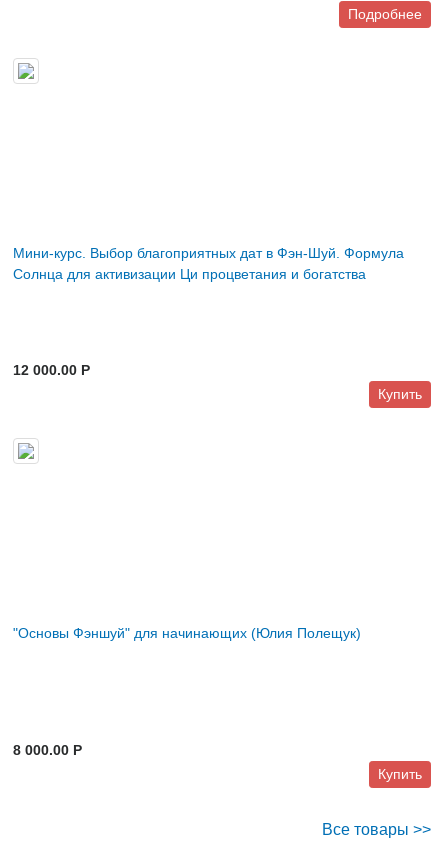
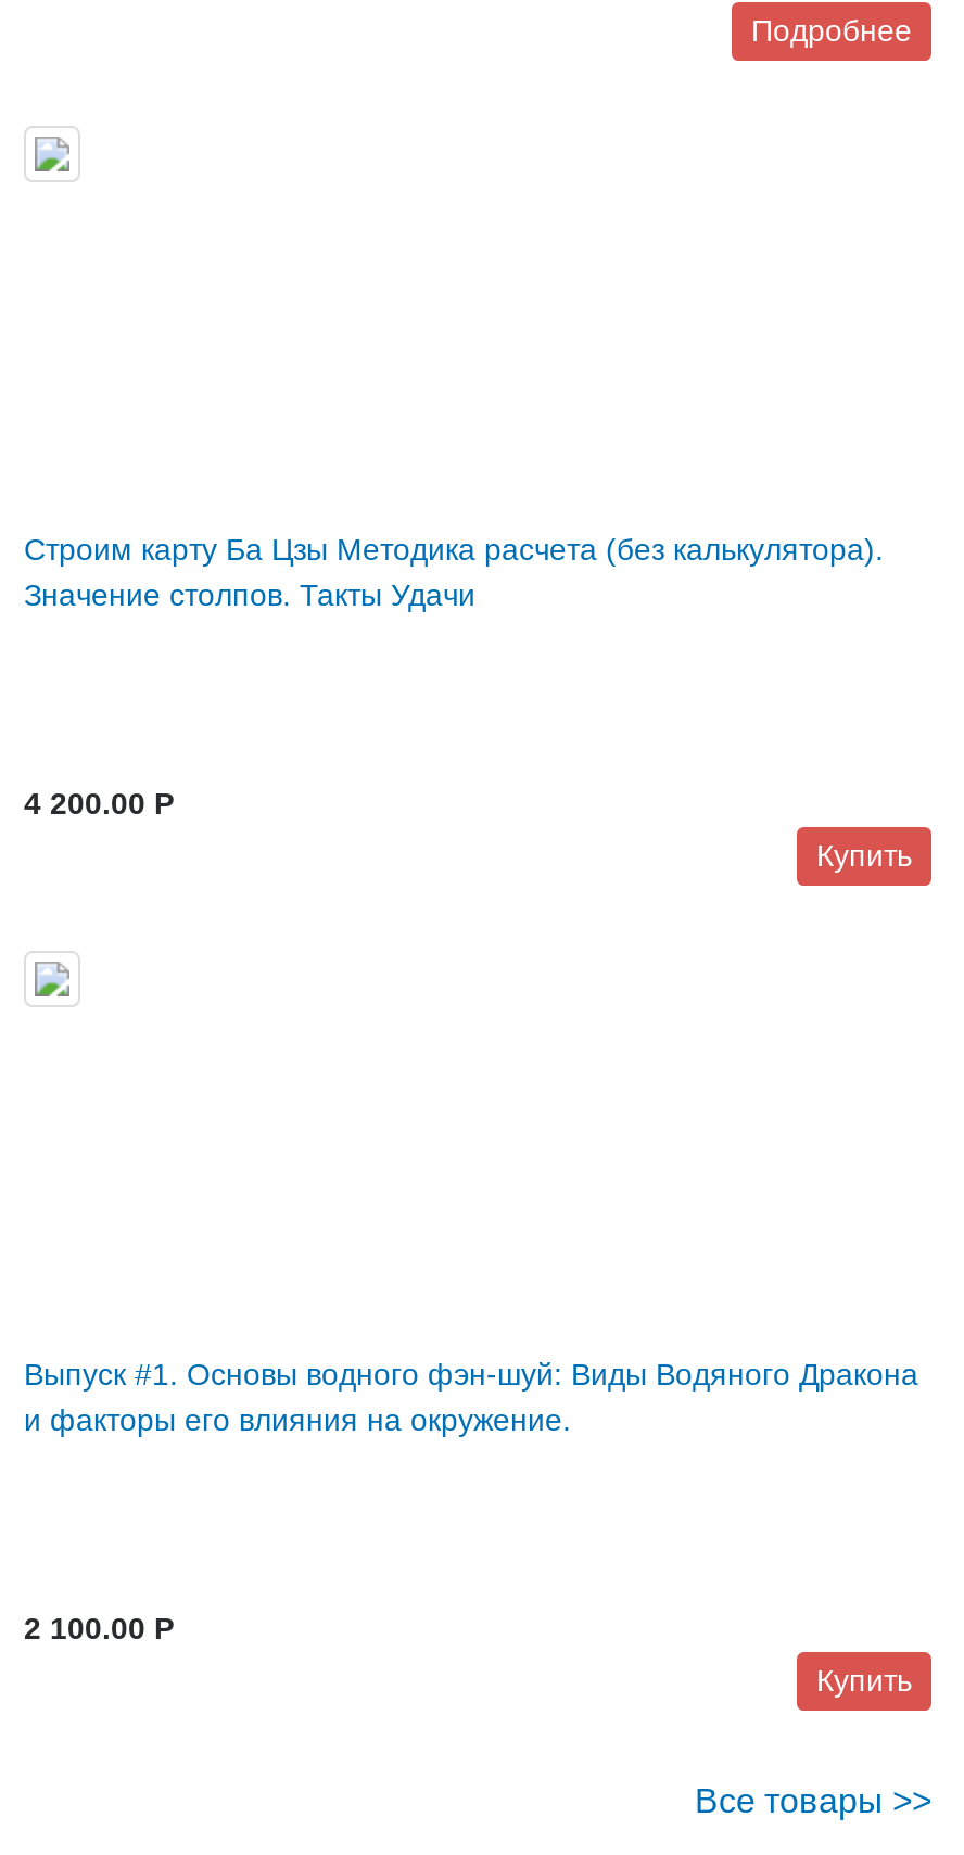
[13,245,404,282] Мини-курс. Выбор благоприятных дат в Фэн-Шуй. Формула | Солнца для активизации Ци процветания и богатства -> [24,532,884,612] Строим карту Ба Цзы Методика расчета (без калькулятора). | Значение столпов. Такты Удачи
[13,362,90,378] 12 000.00 P -> [24,786,174,821] 4 200.00 P
[13,625,361,641] "Основы Фэншуй" для начинающих (Юлия Полещук) -> [24,1357,918,1437] Выпуск #1. Основы водного фэн-шуй: Виды Водяного Дракона | и факторы его влияния на окружение.
[13,742,82,758] 8 000.00 P -> [24,1611,174,1646] 2 100.00 P

